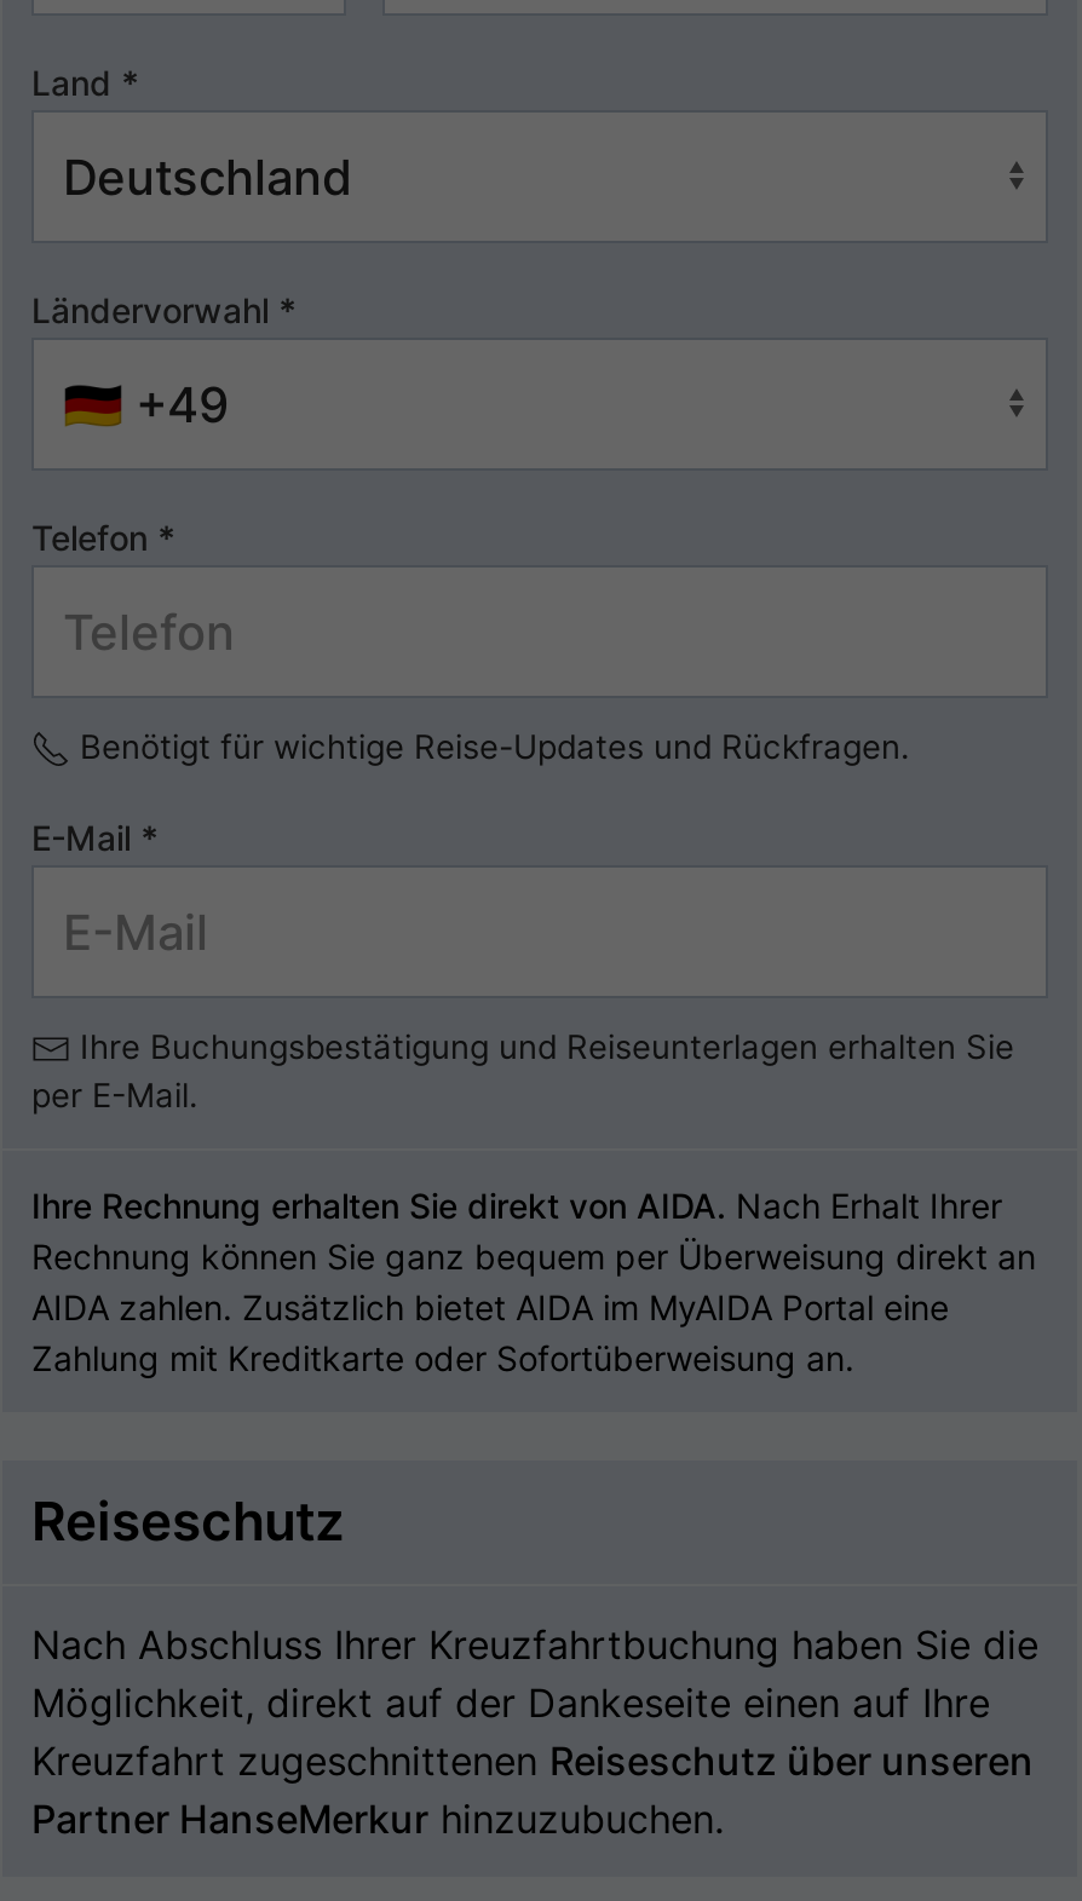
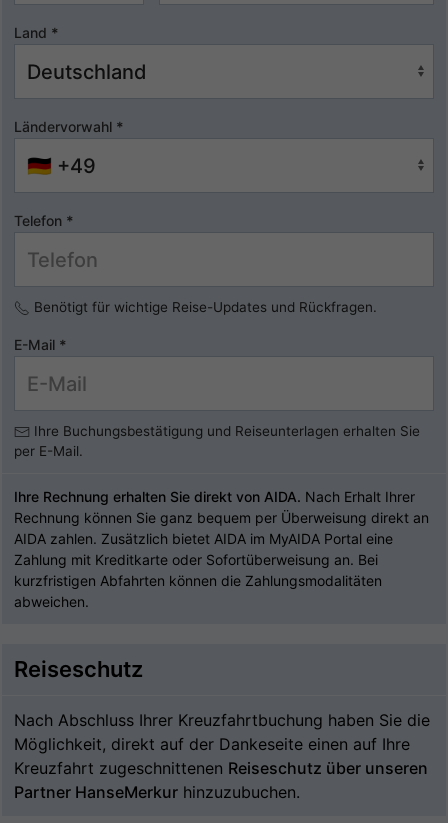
[31,1337,854,1378] Zahlung mit Kreditkarte oder Sofortüberweisung an. -> [14,551,382,610] Zahlung mit Kreditkarte oder Sofortüberweisung an. Bei | kurzfristigen Abfahrten können die Zahlungsmodalitäten | abweichen.

